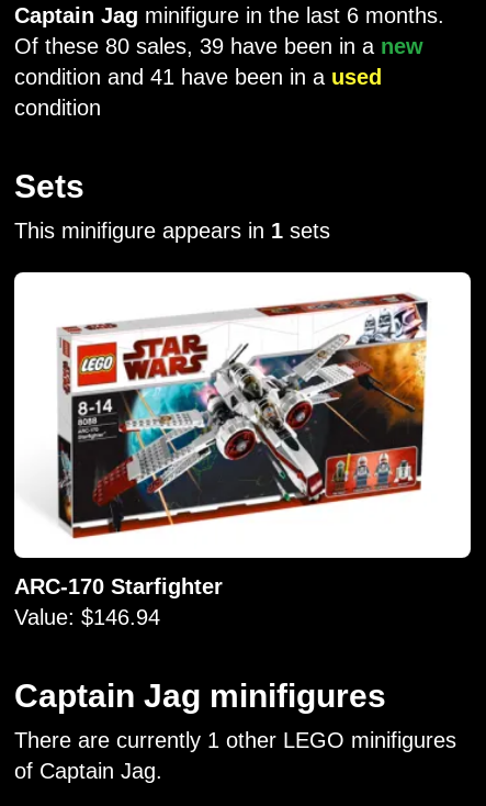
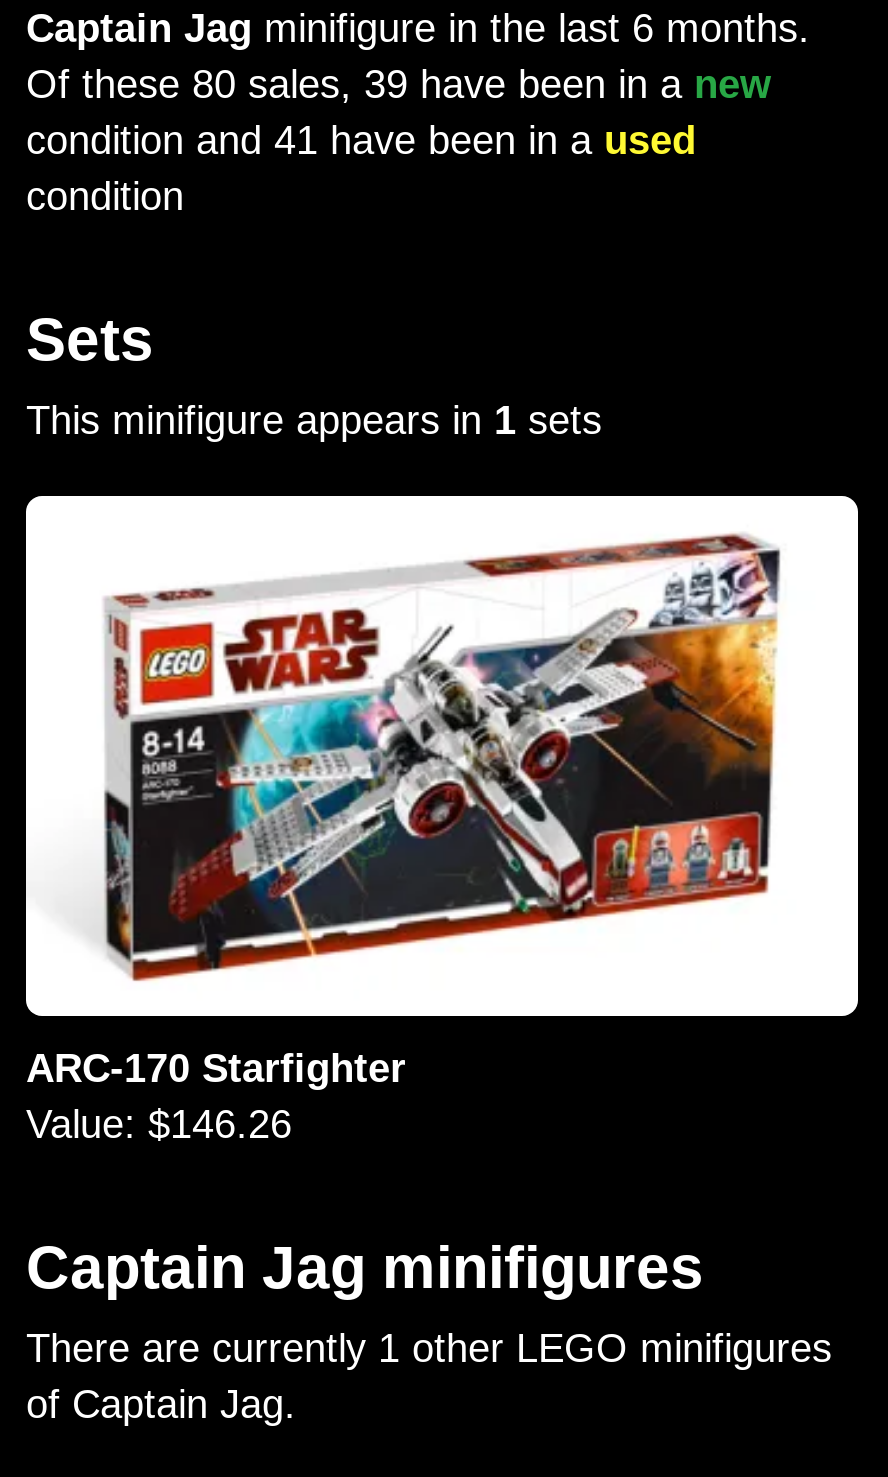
[14,605,160,629] Value: $146.94 -> [26,1102,292,1146] Value: $146.26

